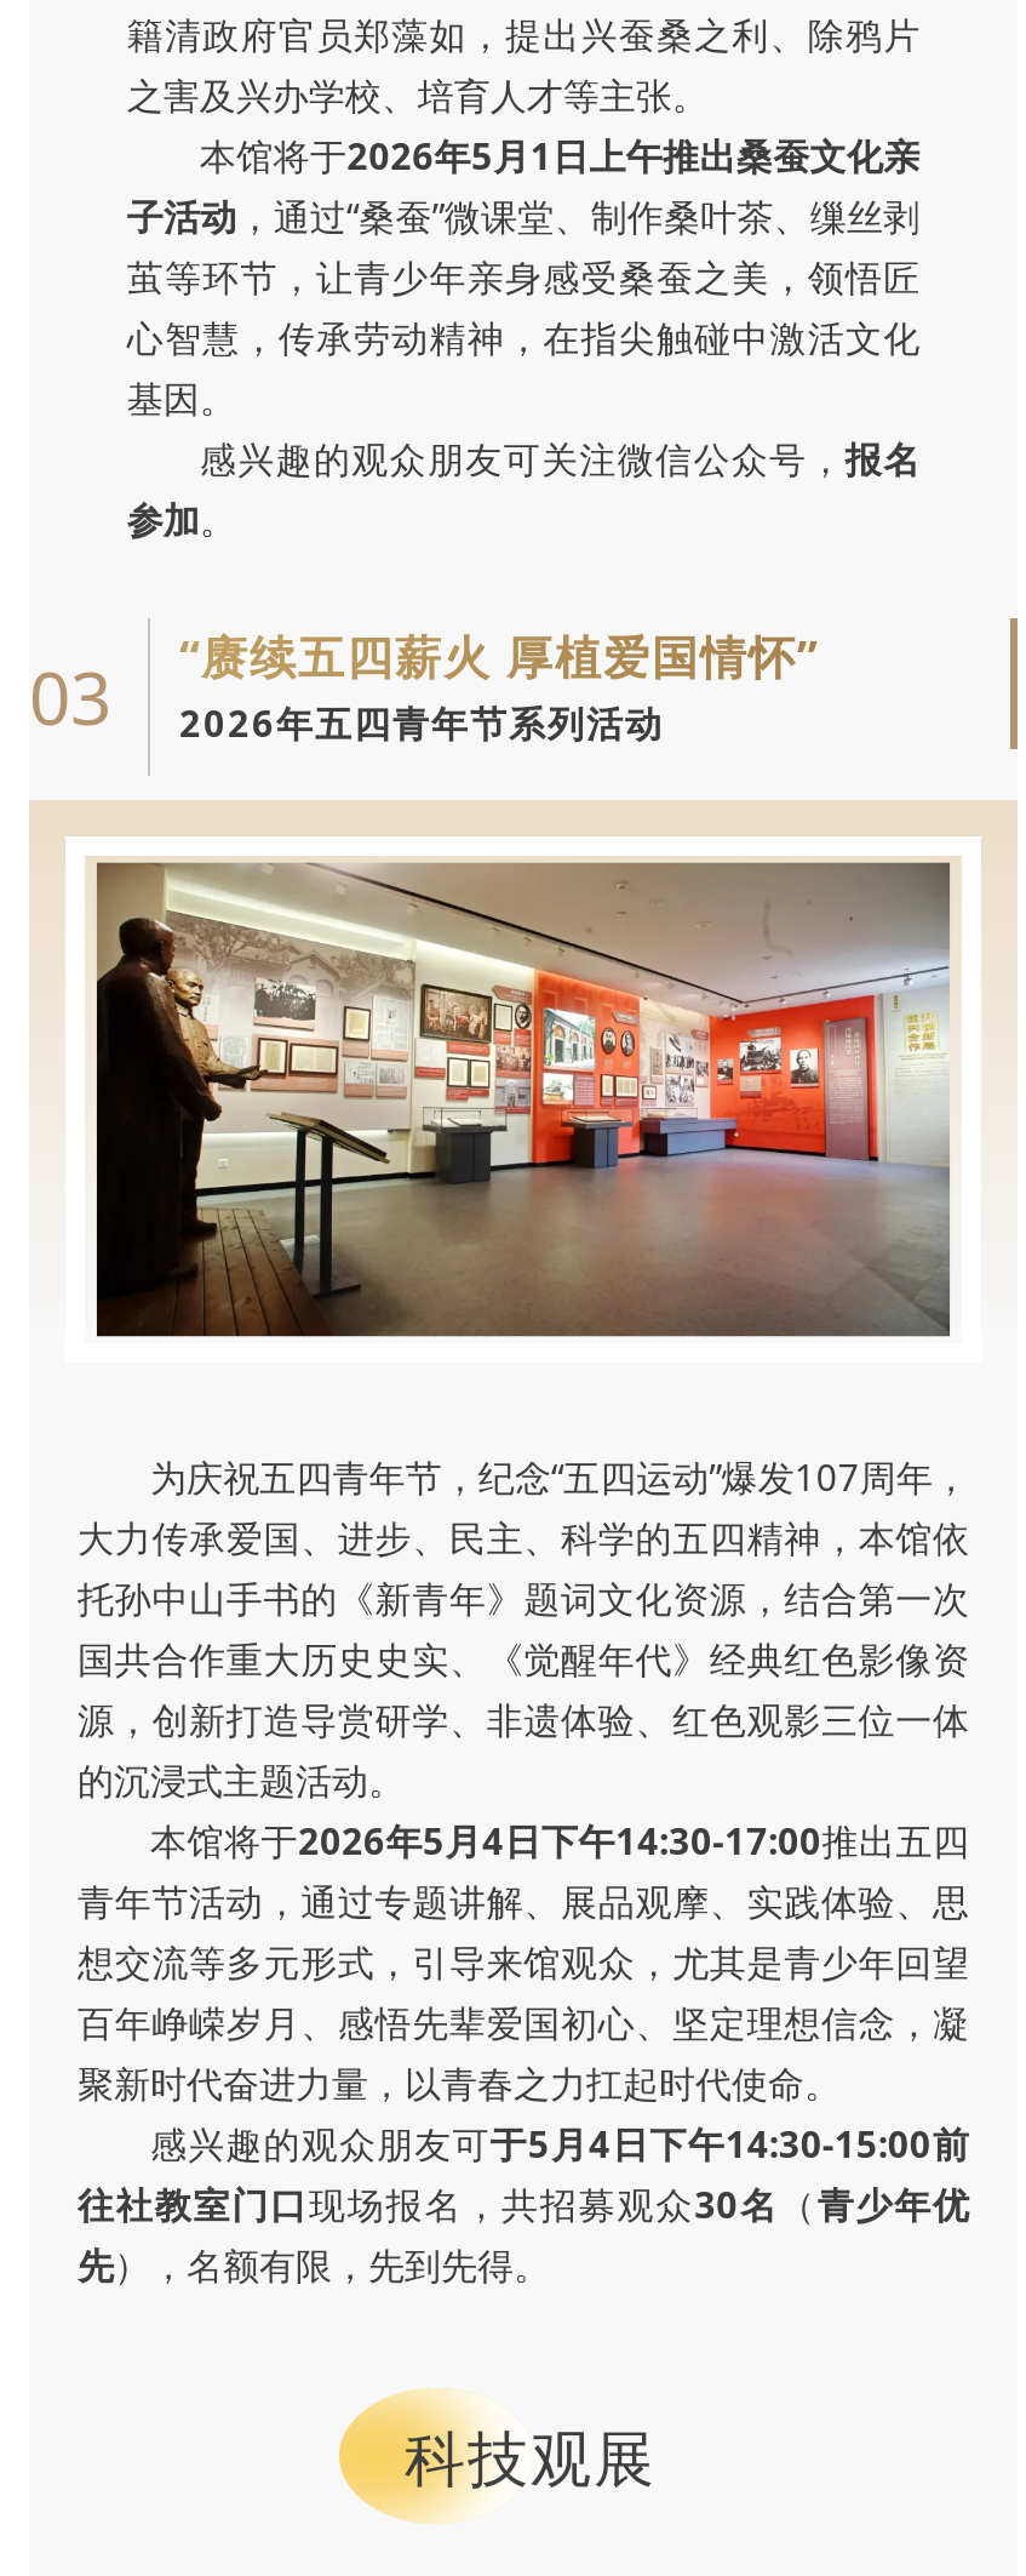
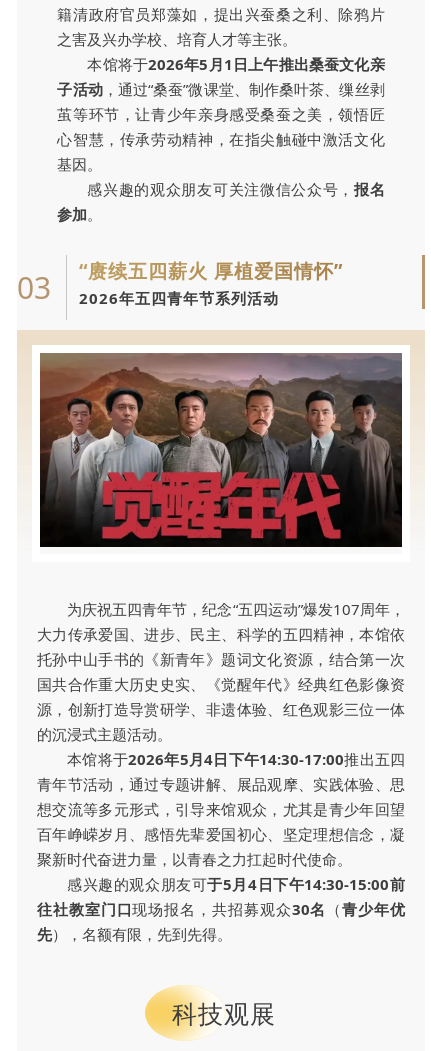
[85,858,962,1338] [image] -> [39,353,403,551] [image]

